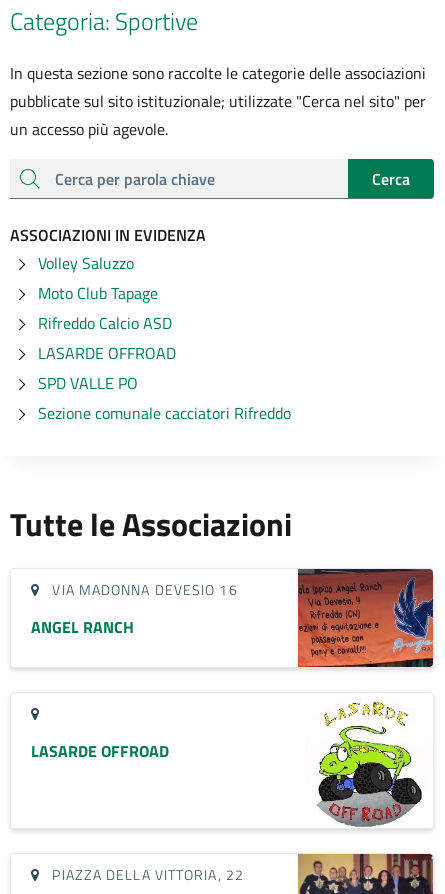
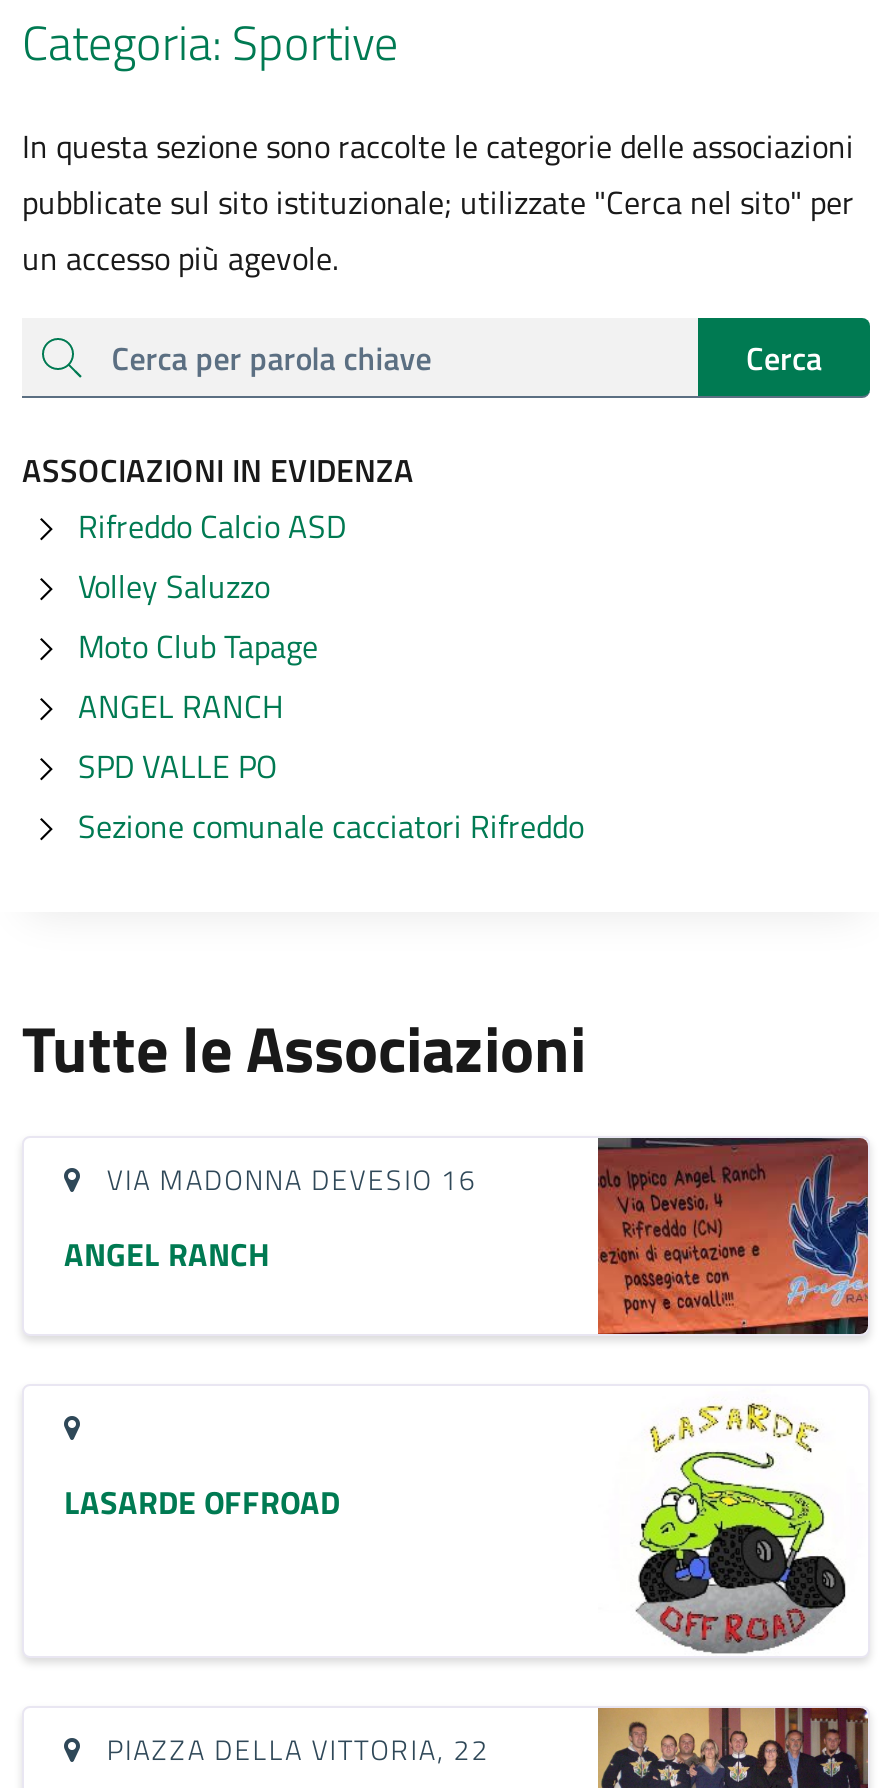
moved [38,251,158,305] -> [78,562,318,670]: Volley Saluzzo | Moto Club Tapage
moved [38,311,172,335] -> [78,502,346,550]: Rifreddo Calcio ASD
[38,341,176,365] LASARDE OFFROAD -> [78,682,284,730] ANGEL RANCH

